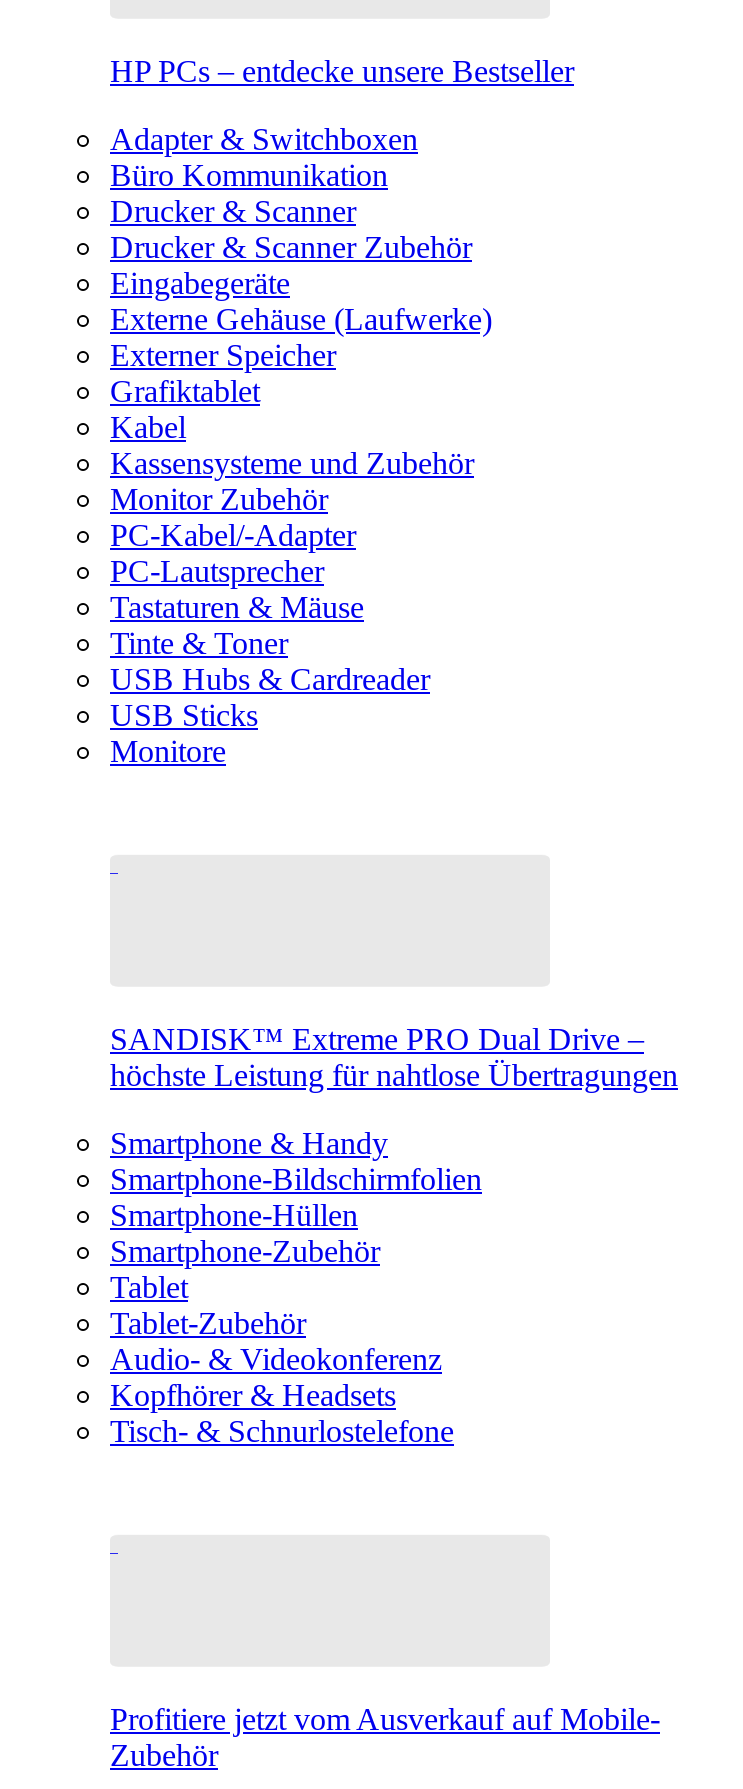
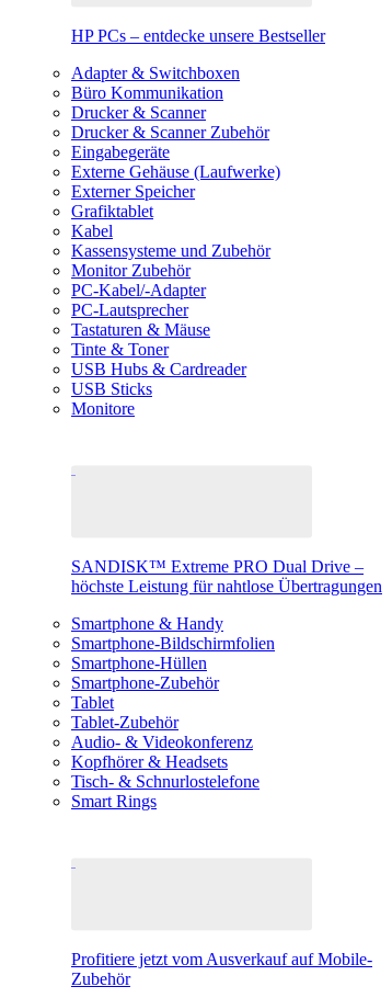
none -> [71,792,157,810] Smart Rings

